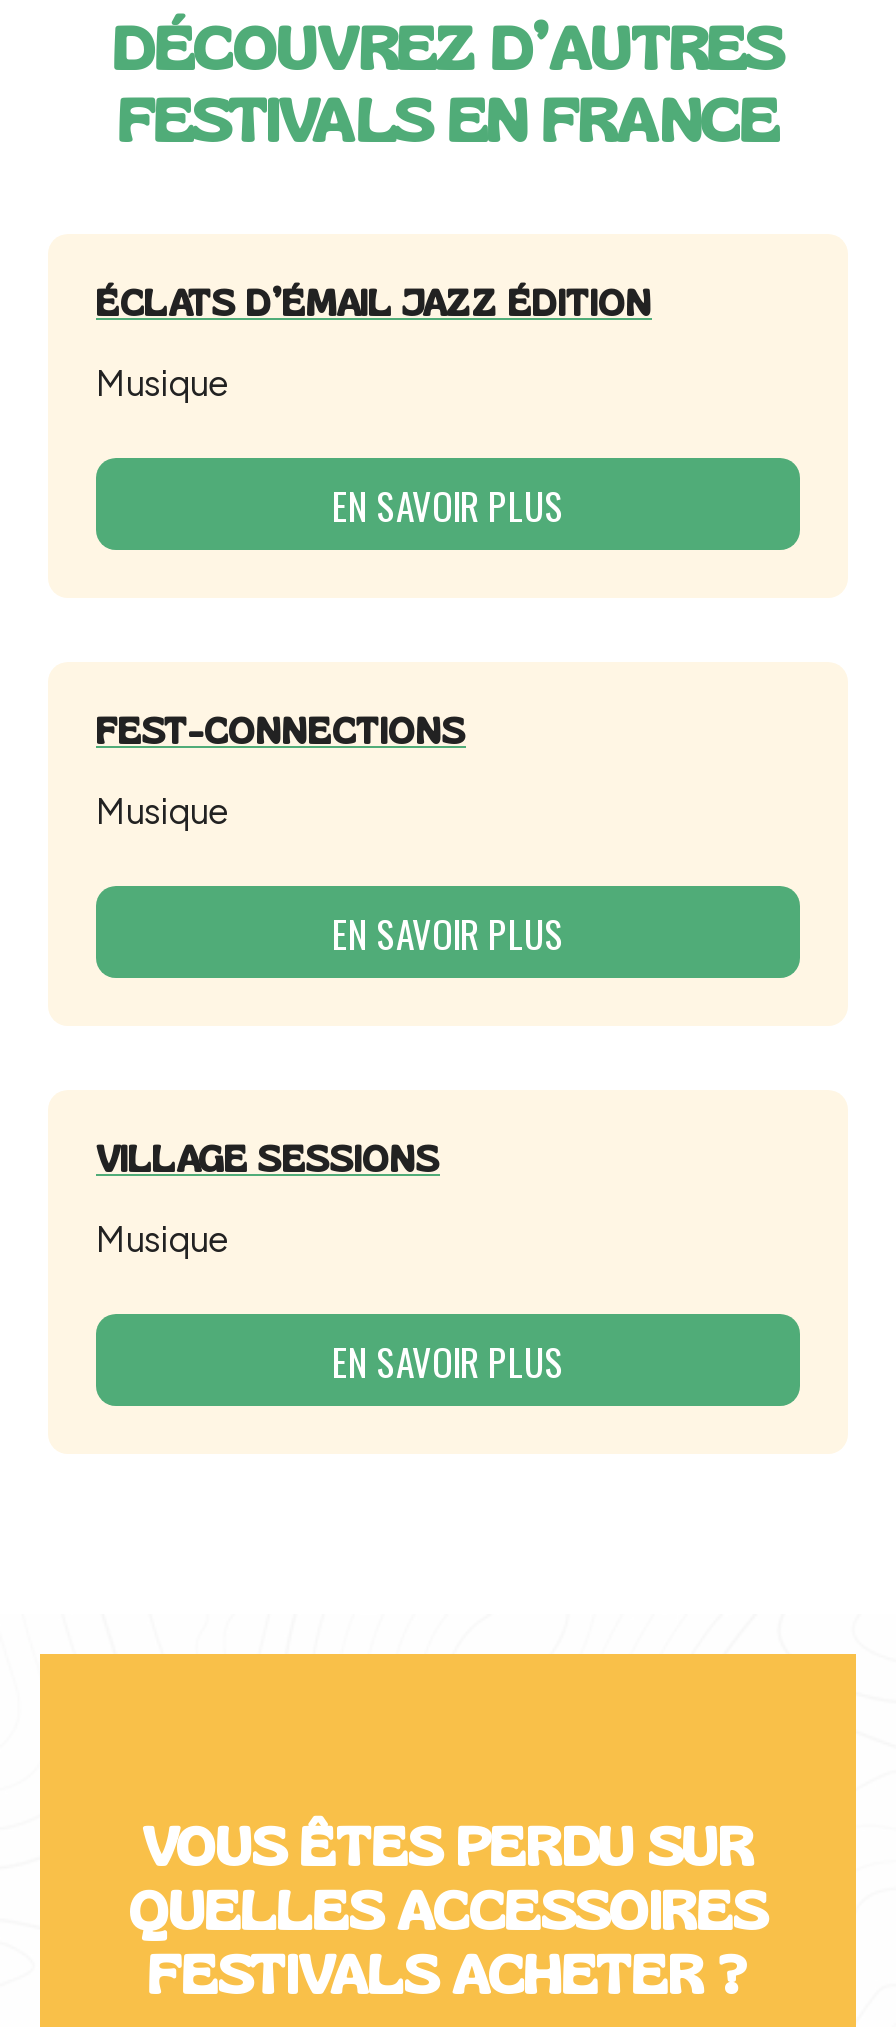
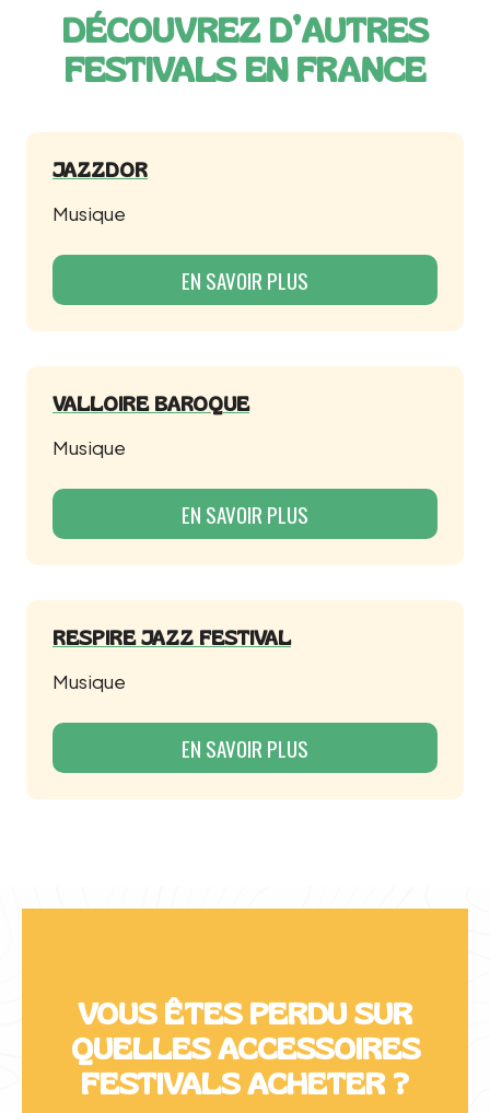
[96,282,652,324] ÉCLATS D’ÉMAIL JAZZ ÉDITION -> [52,159,148,181] JAZZDOR
[96,710,466,752] FEST-CONNECTIONS -> [52,393,249,415] VALLOIRE BAROQUE
[96,1138,440,1180] VILLAGE SESSIONS -> [52,626,291,649] RESPIRE JAZZ FESTIVAL

